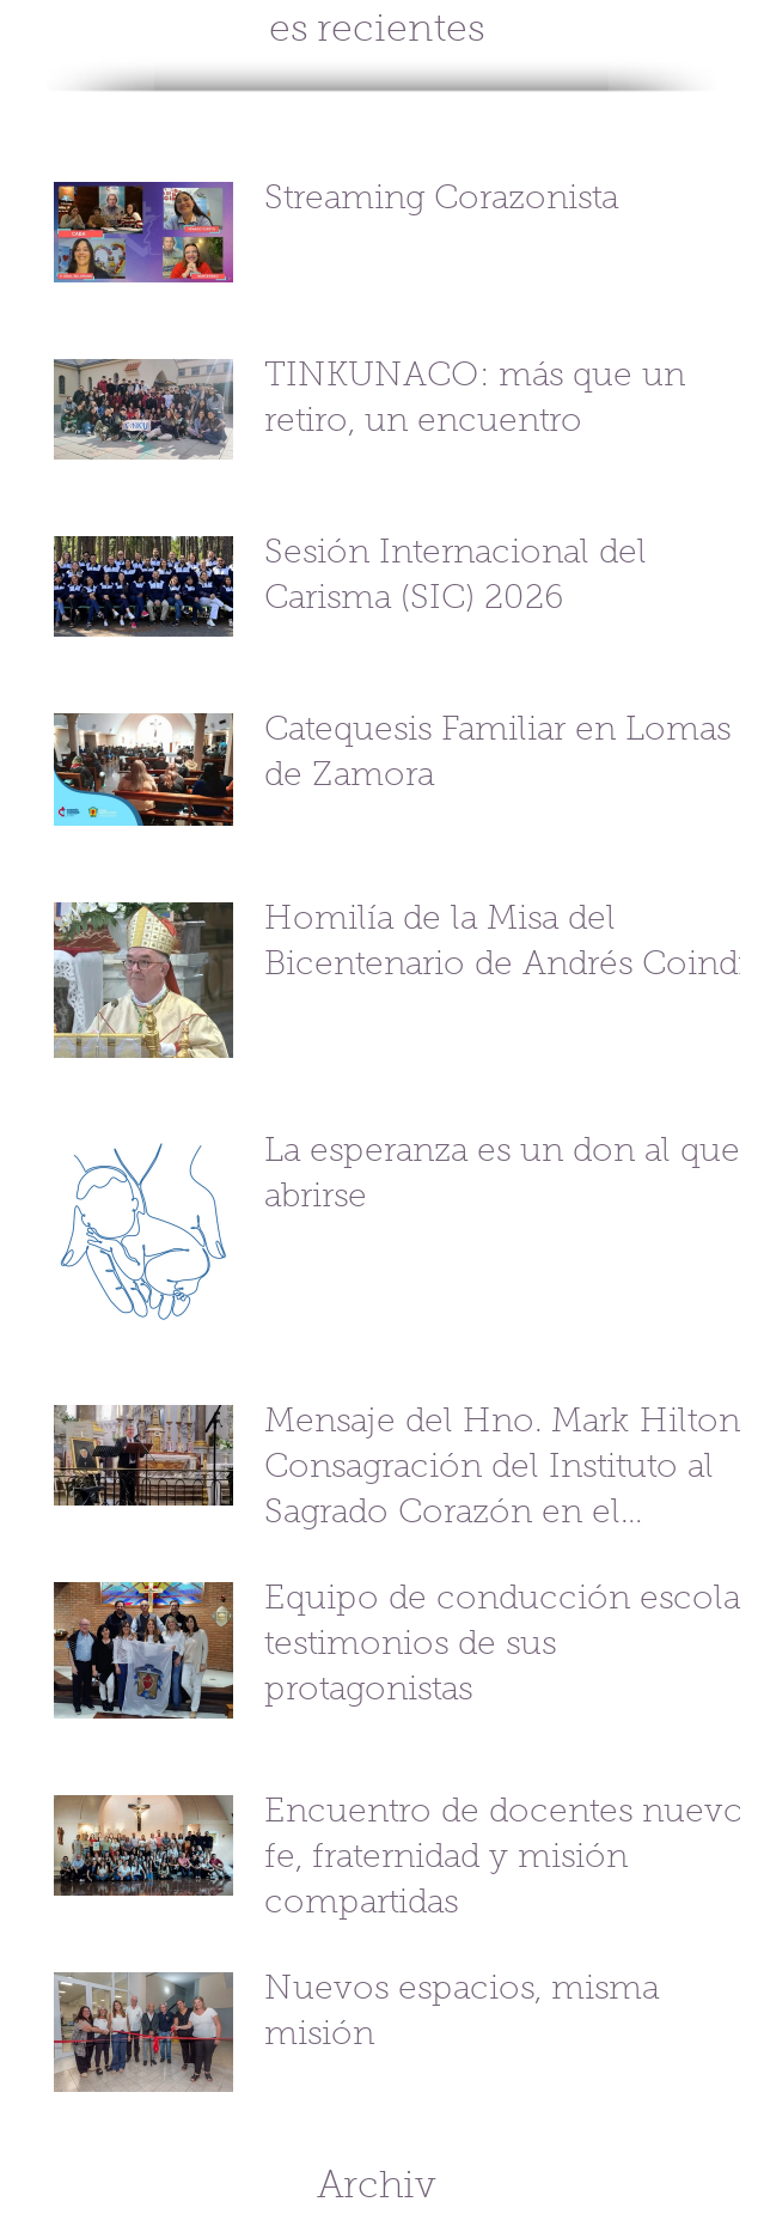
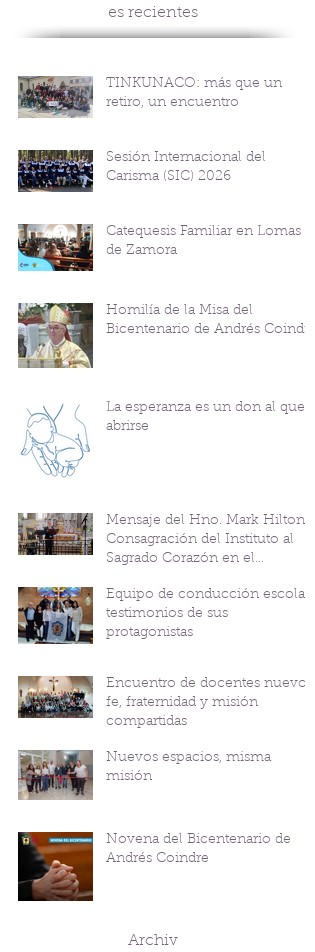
[51,180,618,285] [image] | Streaming Corazonista -> none
moved [51,354,740,2054] -> [17,74,305,784]: [image] | TINKUNACO: más que un | retiro, un encuentro | ... | Nuevos espacios, misma | misión
none -> [17,831,291,902] [image] | Novena del Bicentenario de | Andrés Coindre

